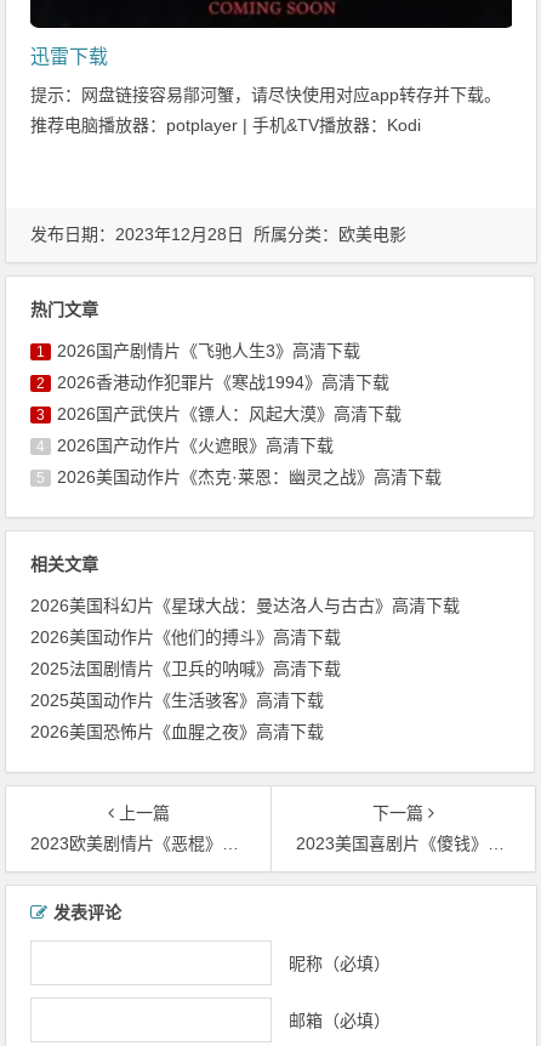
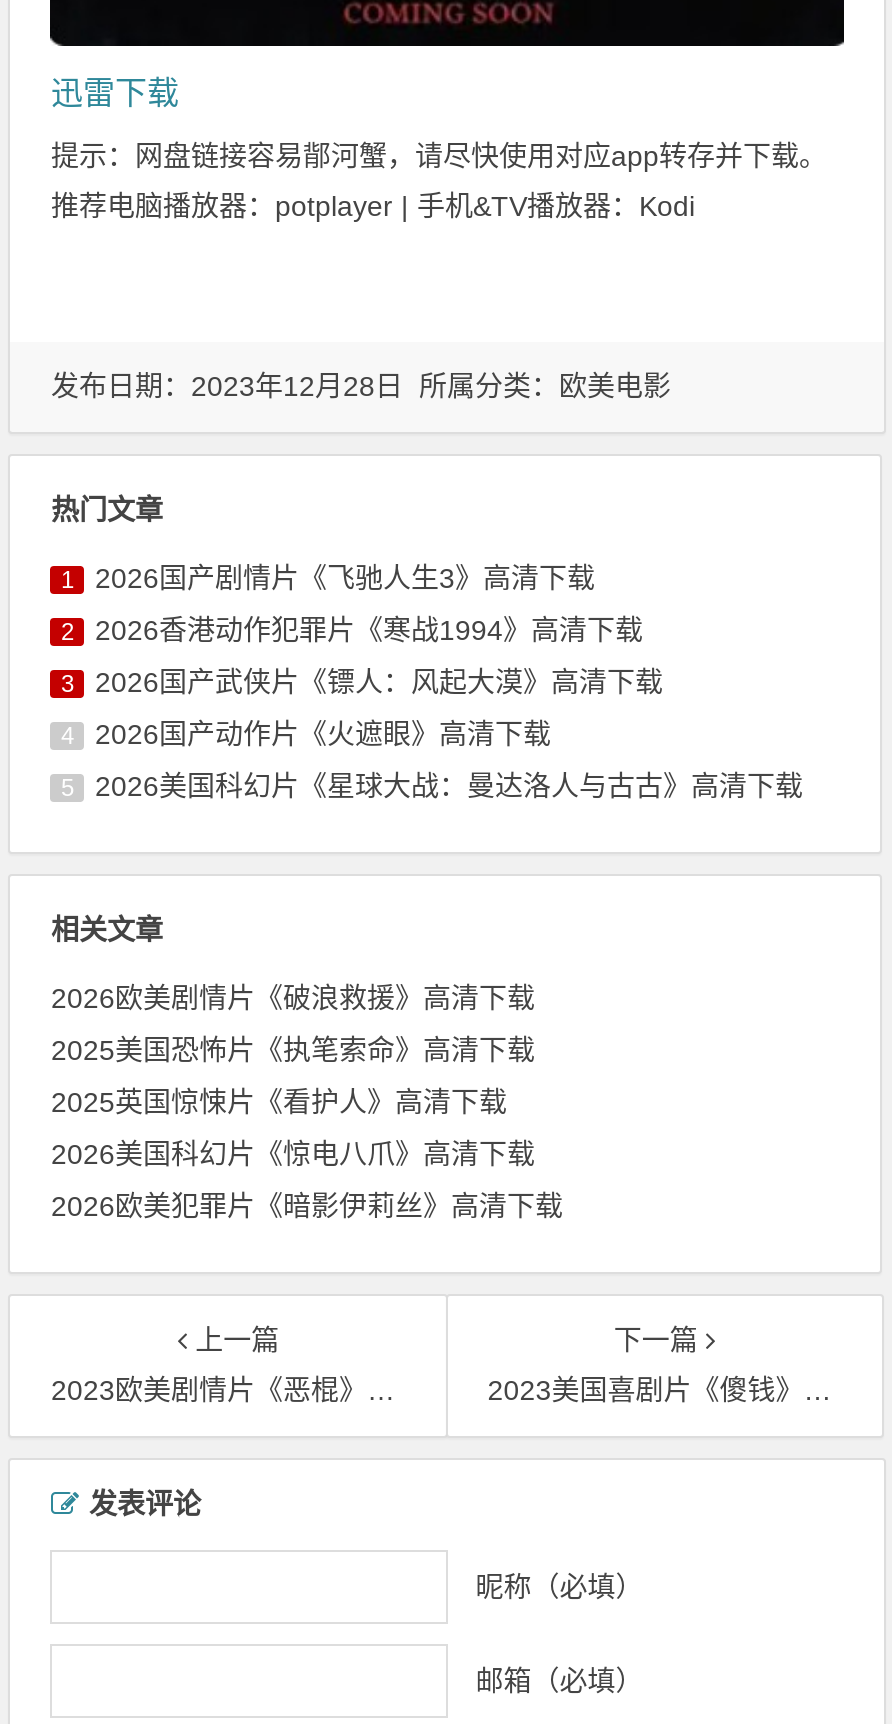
[58,467,442,487] 2026美国动作片《杰克·莱恩：幽灵之战》高清下载 -> none
none -> [51,982,535,1014] 2026欧美剧情片《破浪救援》高清下载
moved [31,596,460,615] -> [95,770,803,802]: 2026美国科幻片《星球大战：曼达洛人与古古》高清下载
[31,628,341,647] 2026美国动作片《他们的搏斗》高清下载 -> [51,1034,535,1066] 2025美国恐怖片《执笔索命》高清下载
[31,659,341,679] 2025法国剧情片《卫兵的呐喊》高清下载 -> [51,1086,507,1118] 2025英国惊悚片《看护人》高清下载
[31,691,324,710] 2025英国动作片《生活骇客》高清下载 -> [51,1138,535,1170] 2026美国科幻片《惊电八爪》高清下载
[31,722,324,742] 2026美国恐怖片《血腥之夜》高清下载 -> [51,1190,563,1222] 2026欧美犯罪片《暗影伊莉丝》高清下载

